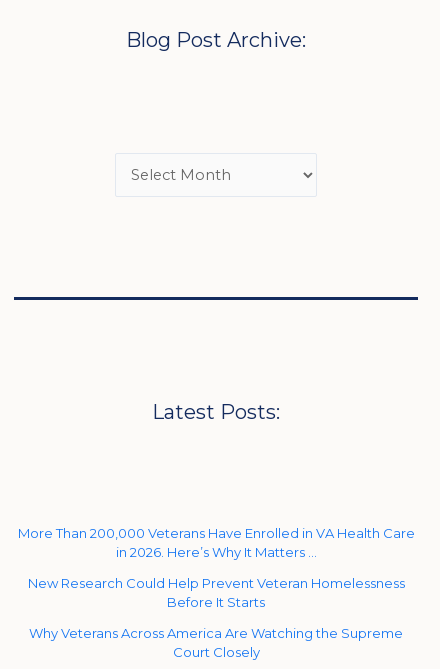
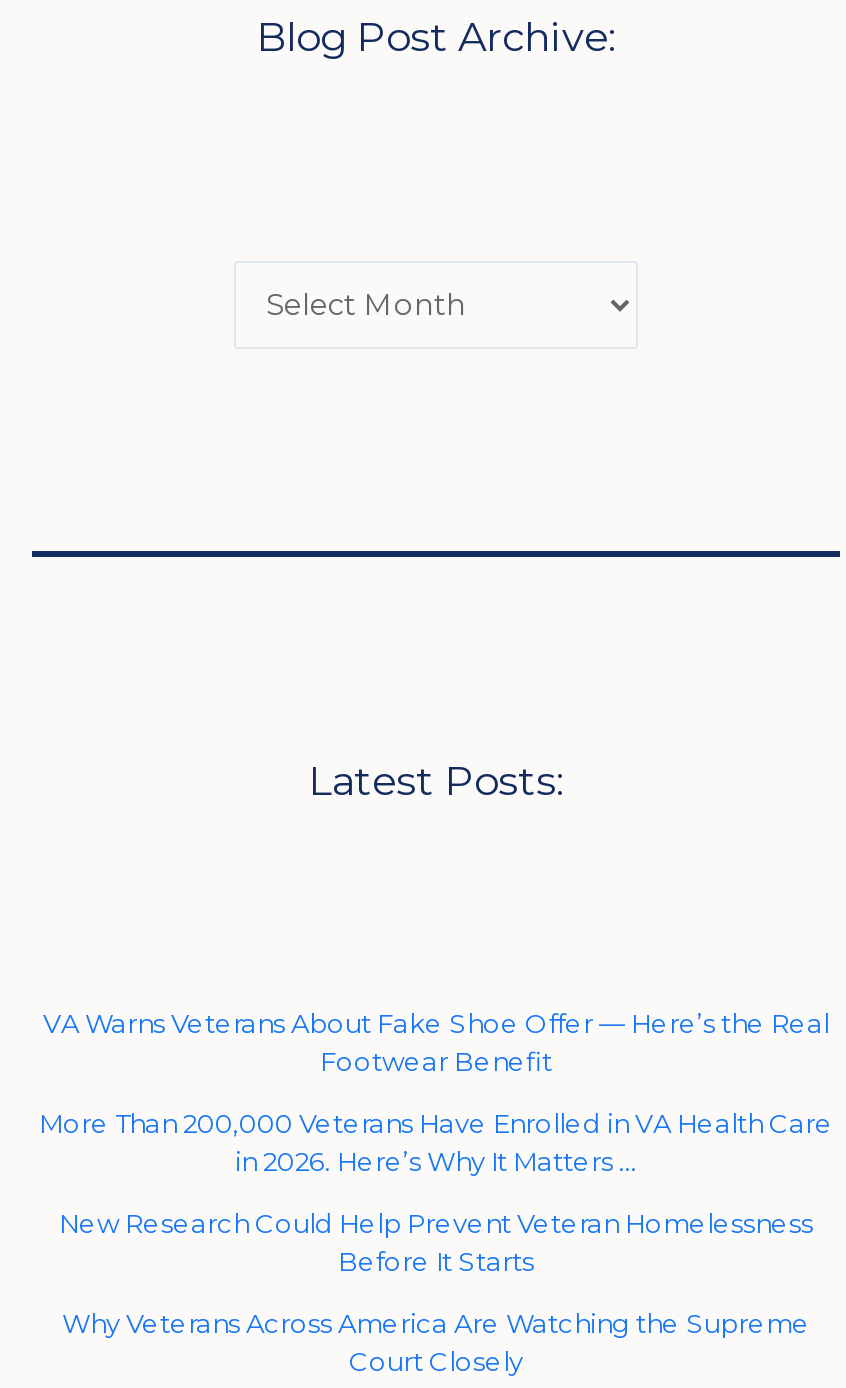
none -> [43,1007,829,1077] VA Warns Veterans About Fake Shoe Offer — Here’s the Real | Footwear Benefit

